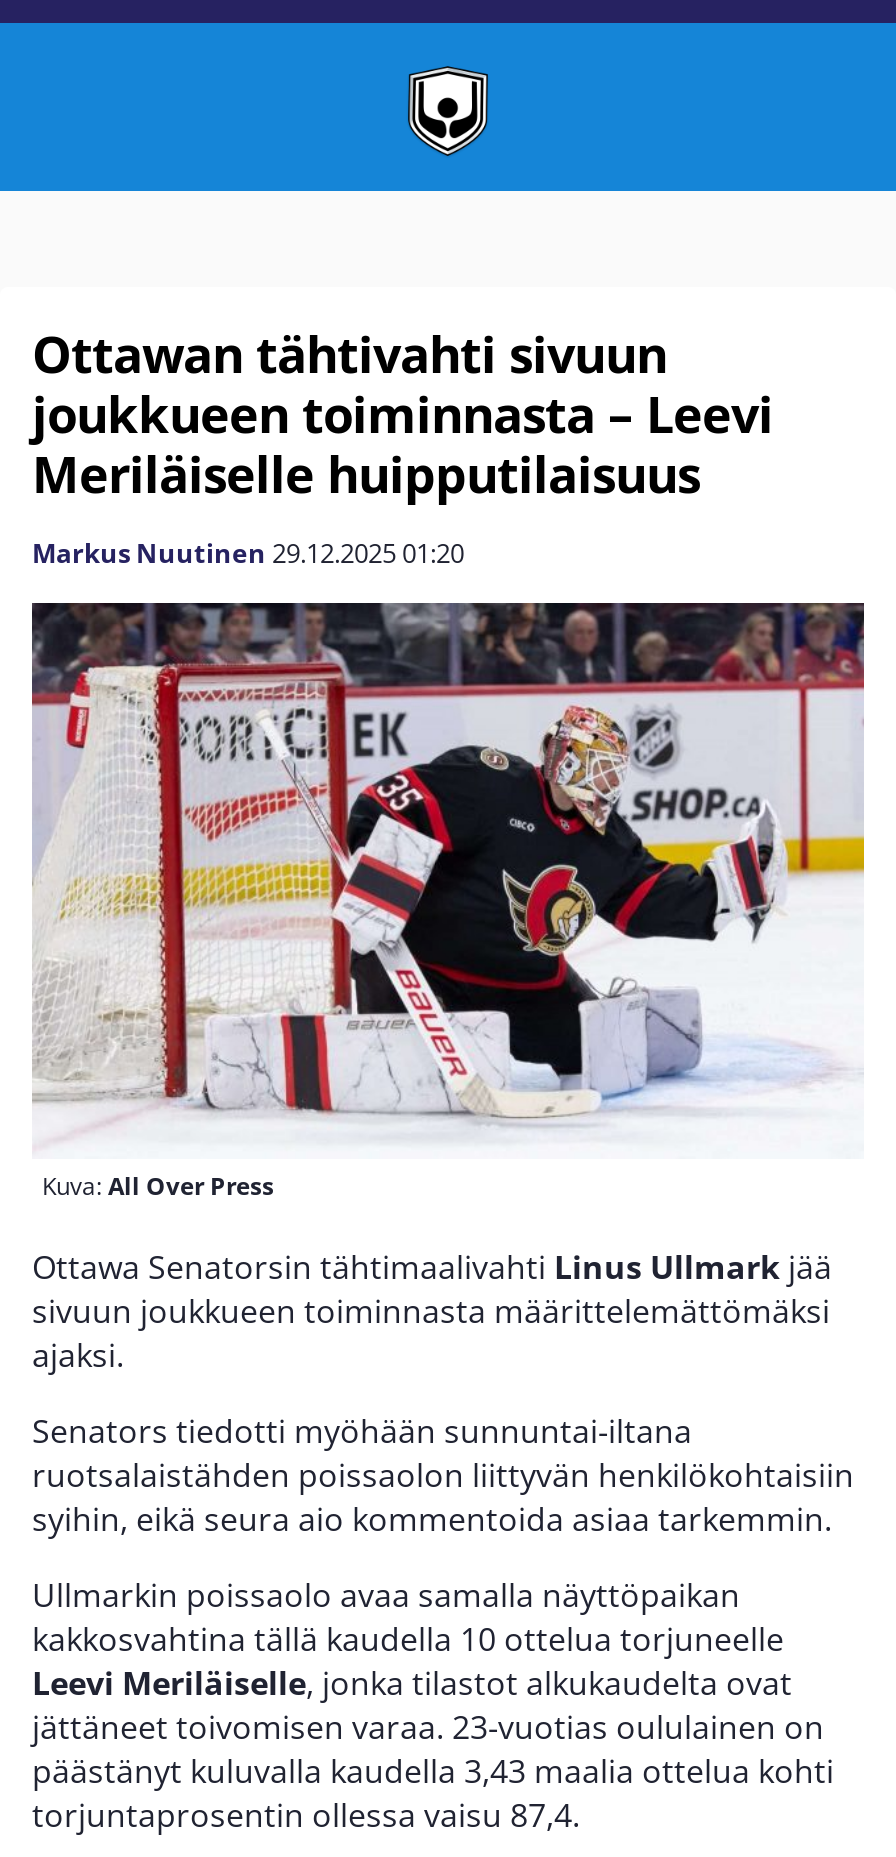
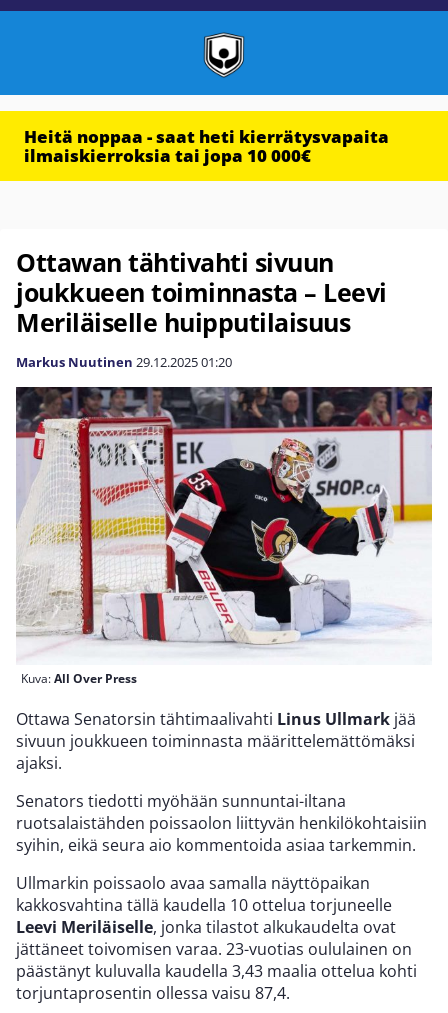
none -> [24,125,389,167] Heitä noppaa - saat heti kierrätysvapaita | ilmaiskierroksia tai jopa 10 000€

